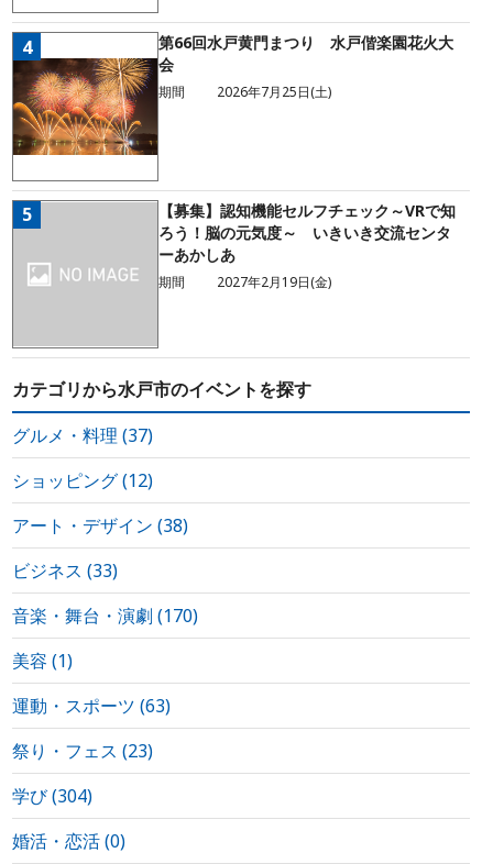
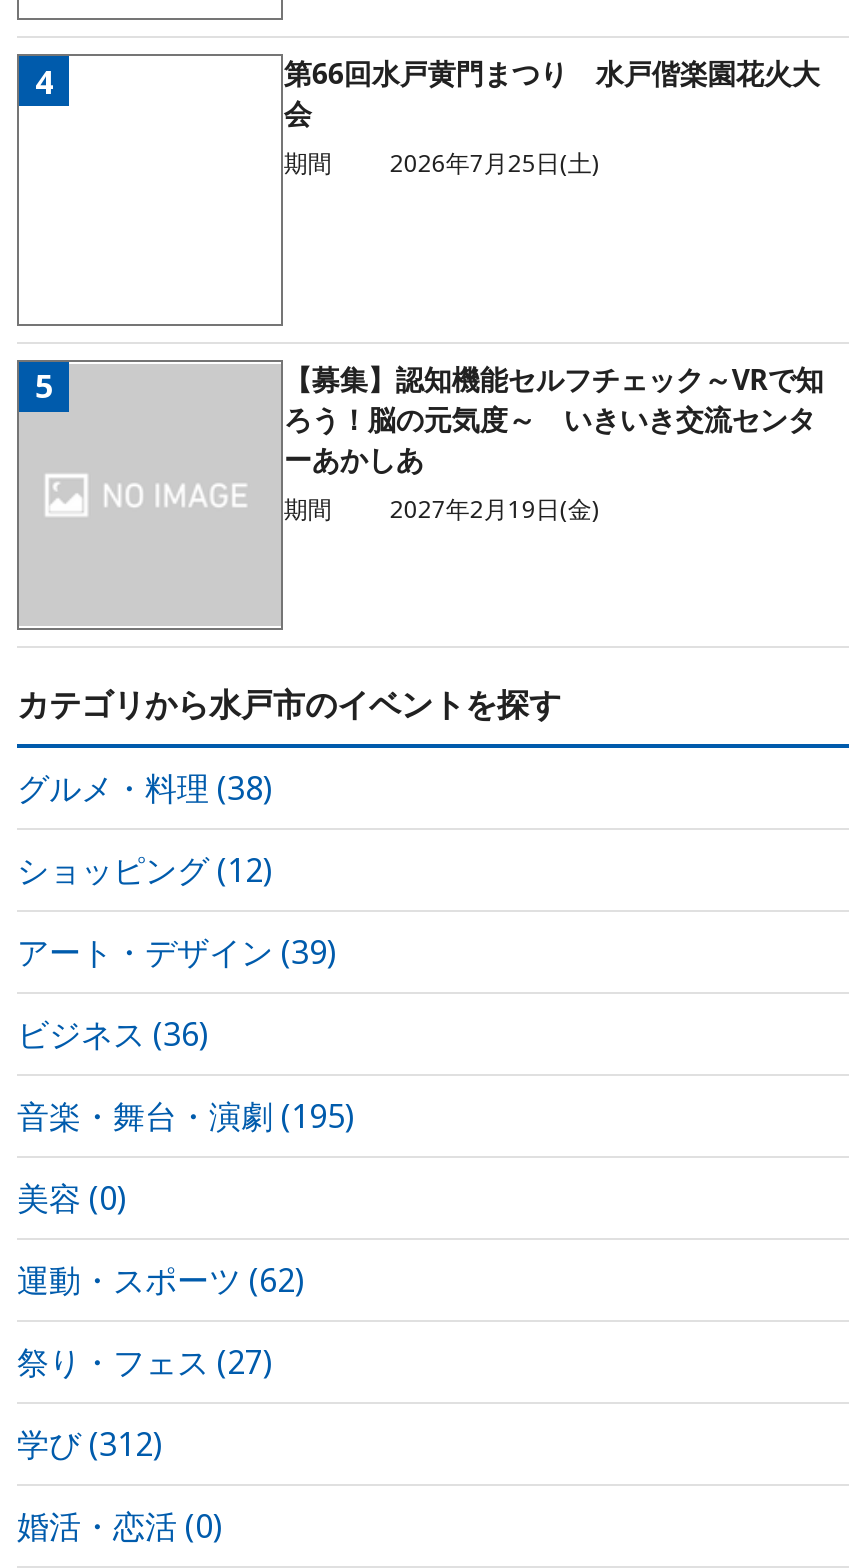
[12,57,158,156] [image] -> none
[12,423,153,447] グルメ・料理(37) -> [17,766,273,810] グルメ・料理(38)
[12,513,188,538] アート・デザイン(38) -> [17,930,337,974] アート・デザイン(39)
[12,558,118,583] ビジネス(33) -> [17,1012,209,1056] ビジネス(36)
[12,603,198,628] 音楽・舞台・演劇(170) -> [17,1094,355,1138] 音楽・舞台・演劇(195)
[12,649,73,673] 美容(1) -> [17,1176,127,1220] 美容(0)
[12,694,171,718] 運動・スポーツ(63) -> [17,1258,305,1302] 運動・スポーツ(62)
[12,739,153,763] 祭り・フェス(23) -> [17,1340,273,1384] 祭り・フェス(27)
[12,784,92,808] 学び(304) -> [17,1422,163,1466] 学び(312)

